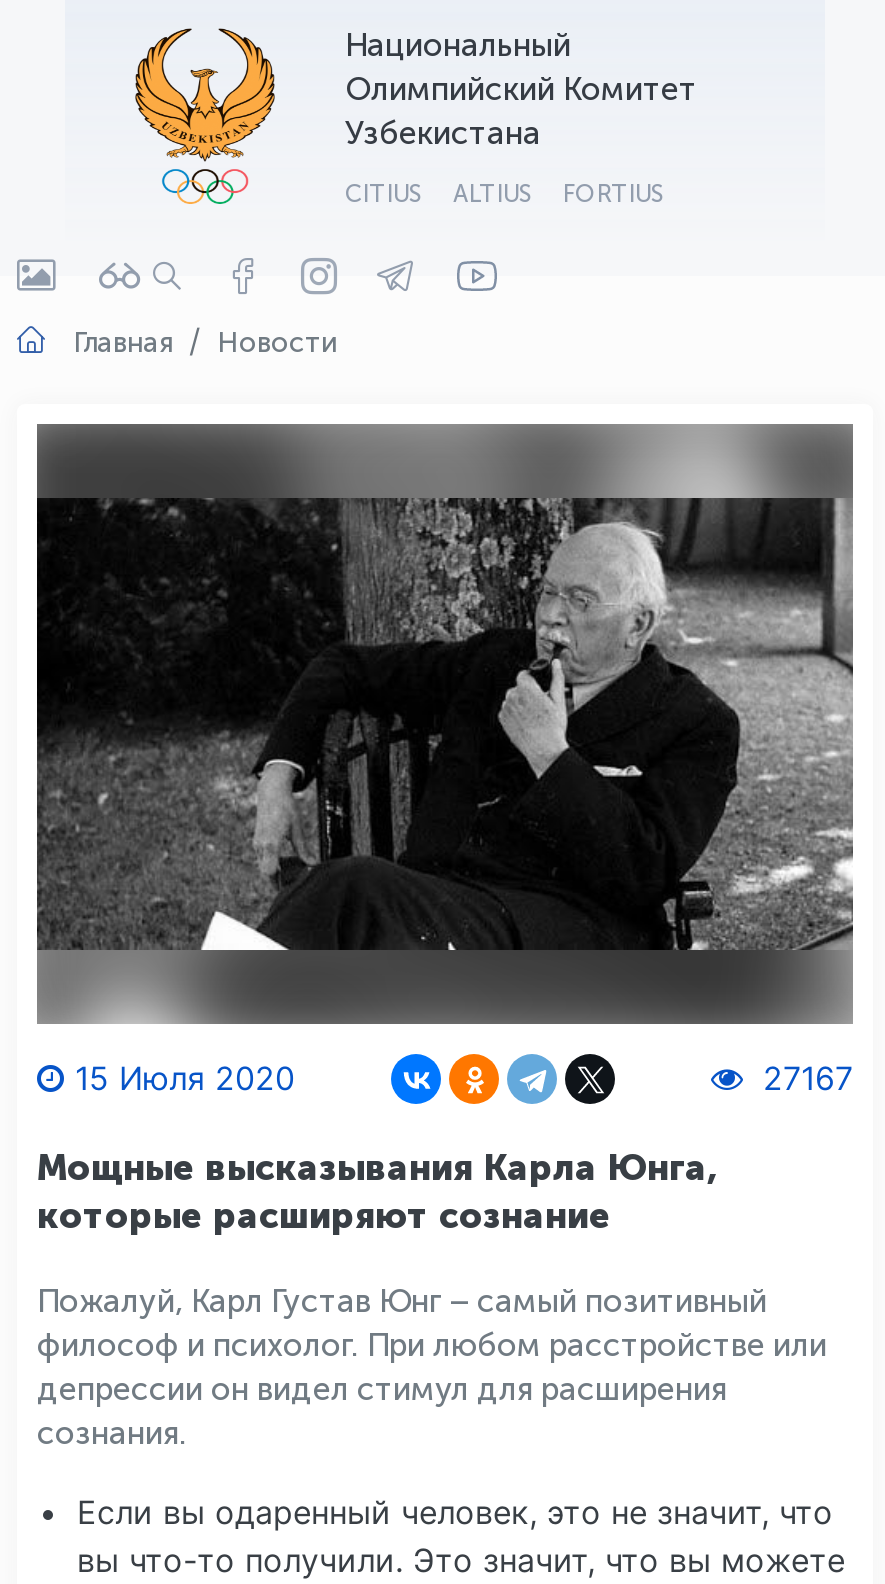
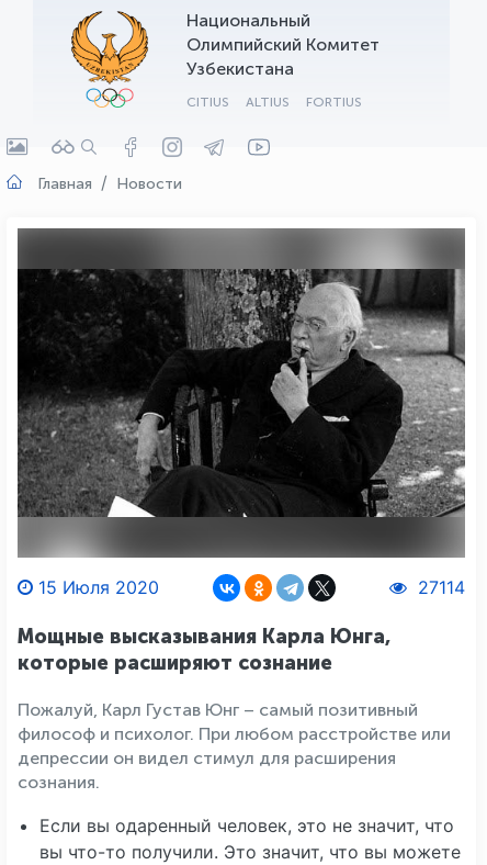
[753,1058,853,1098] 27167 -> [412,576,465,598] 27114

